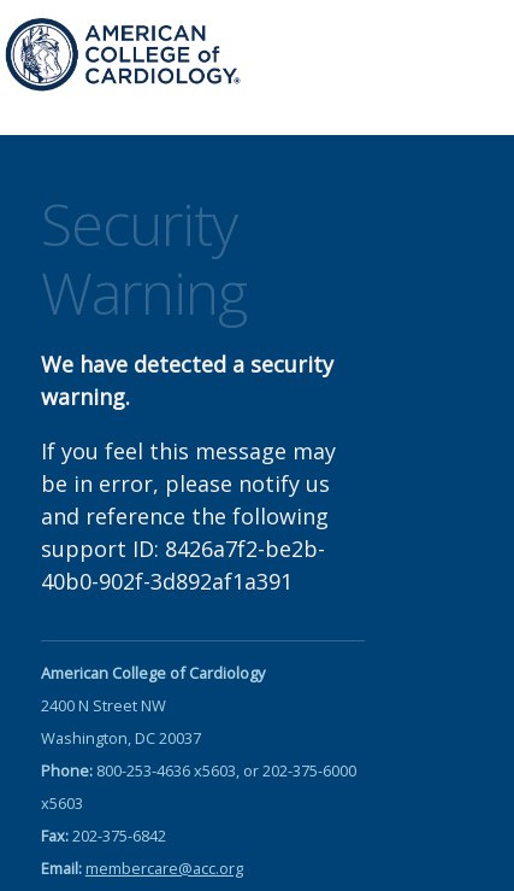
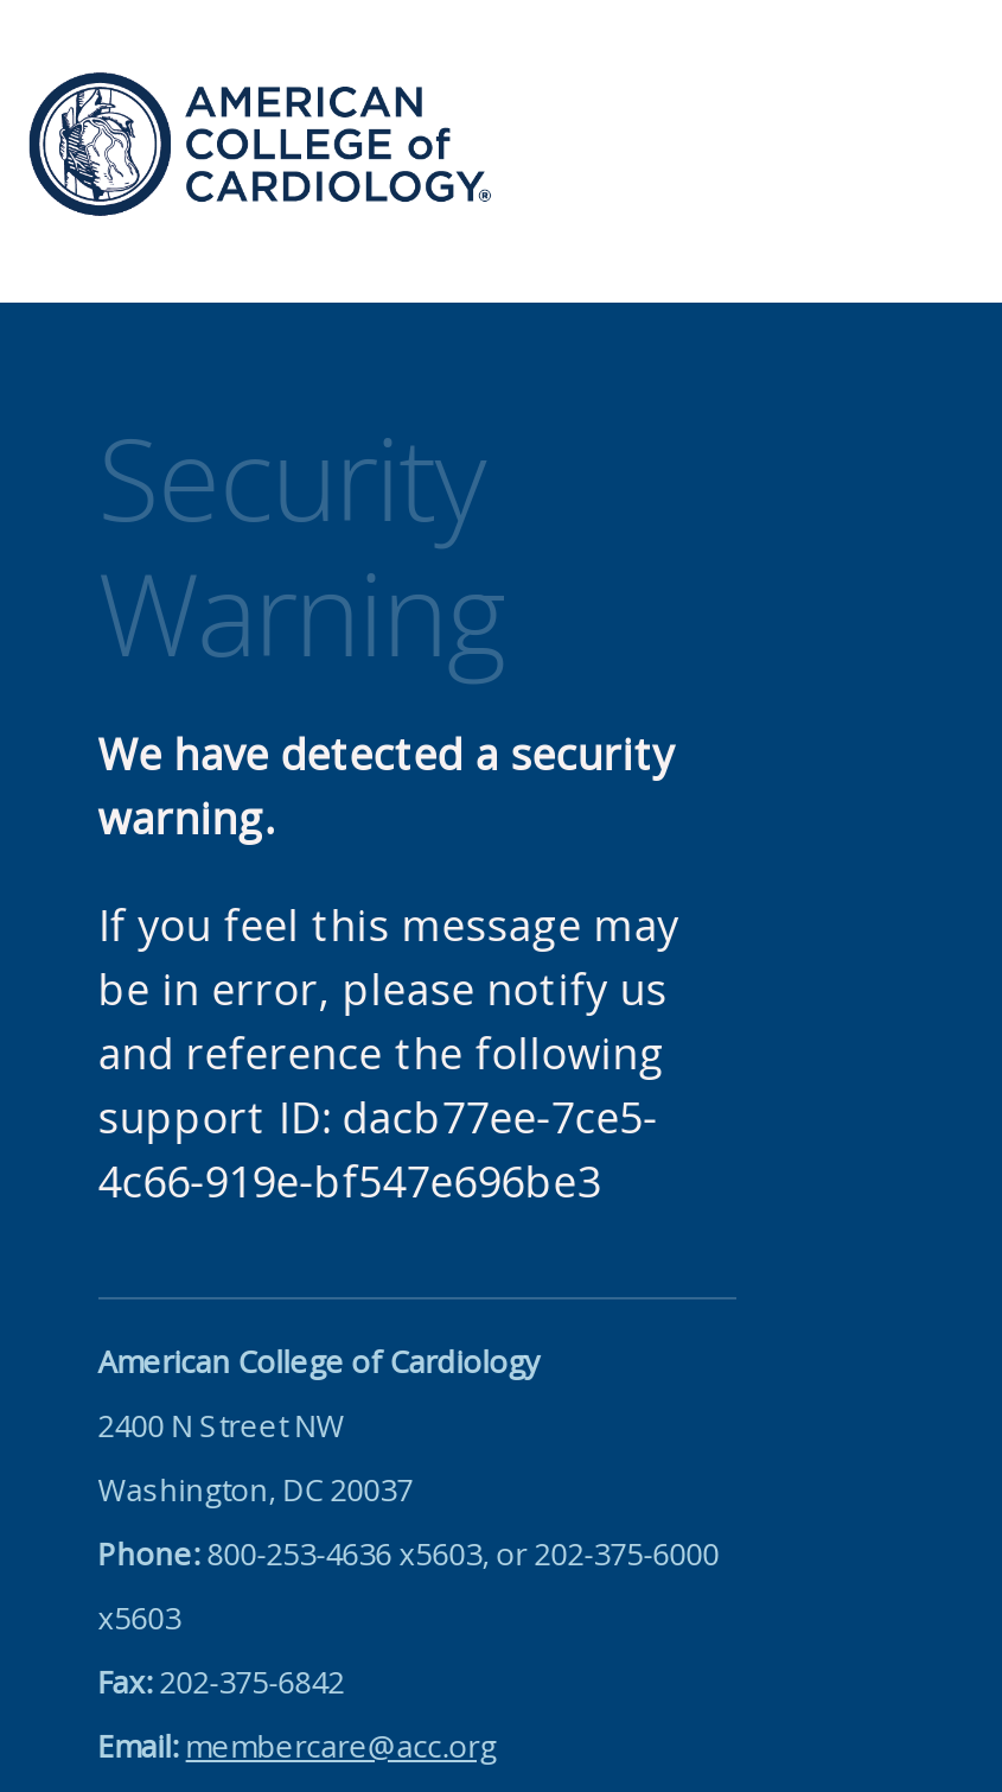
[41,534,325,596] support ID: 8426a7f2-be2b- | 40b0-902f-3d892af1a391 -> [98,1089,658,1210] support ID: dacb77ee-7ce5- | 4c66-919e-bf547e696be3

